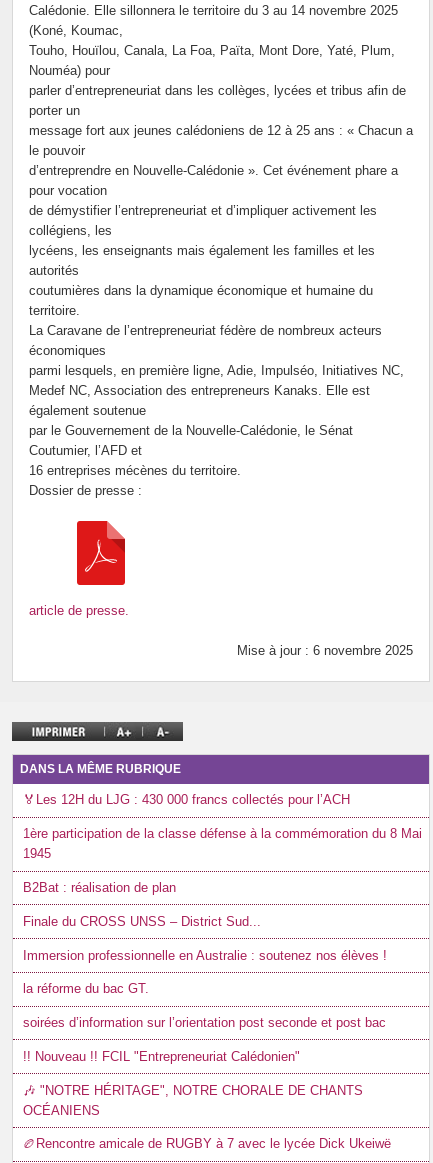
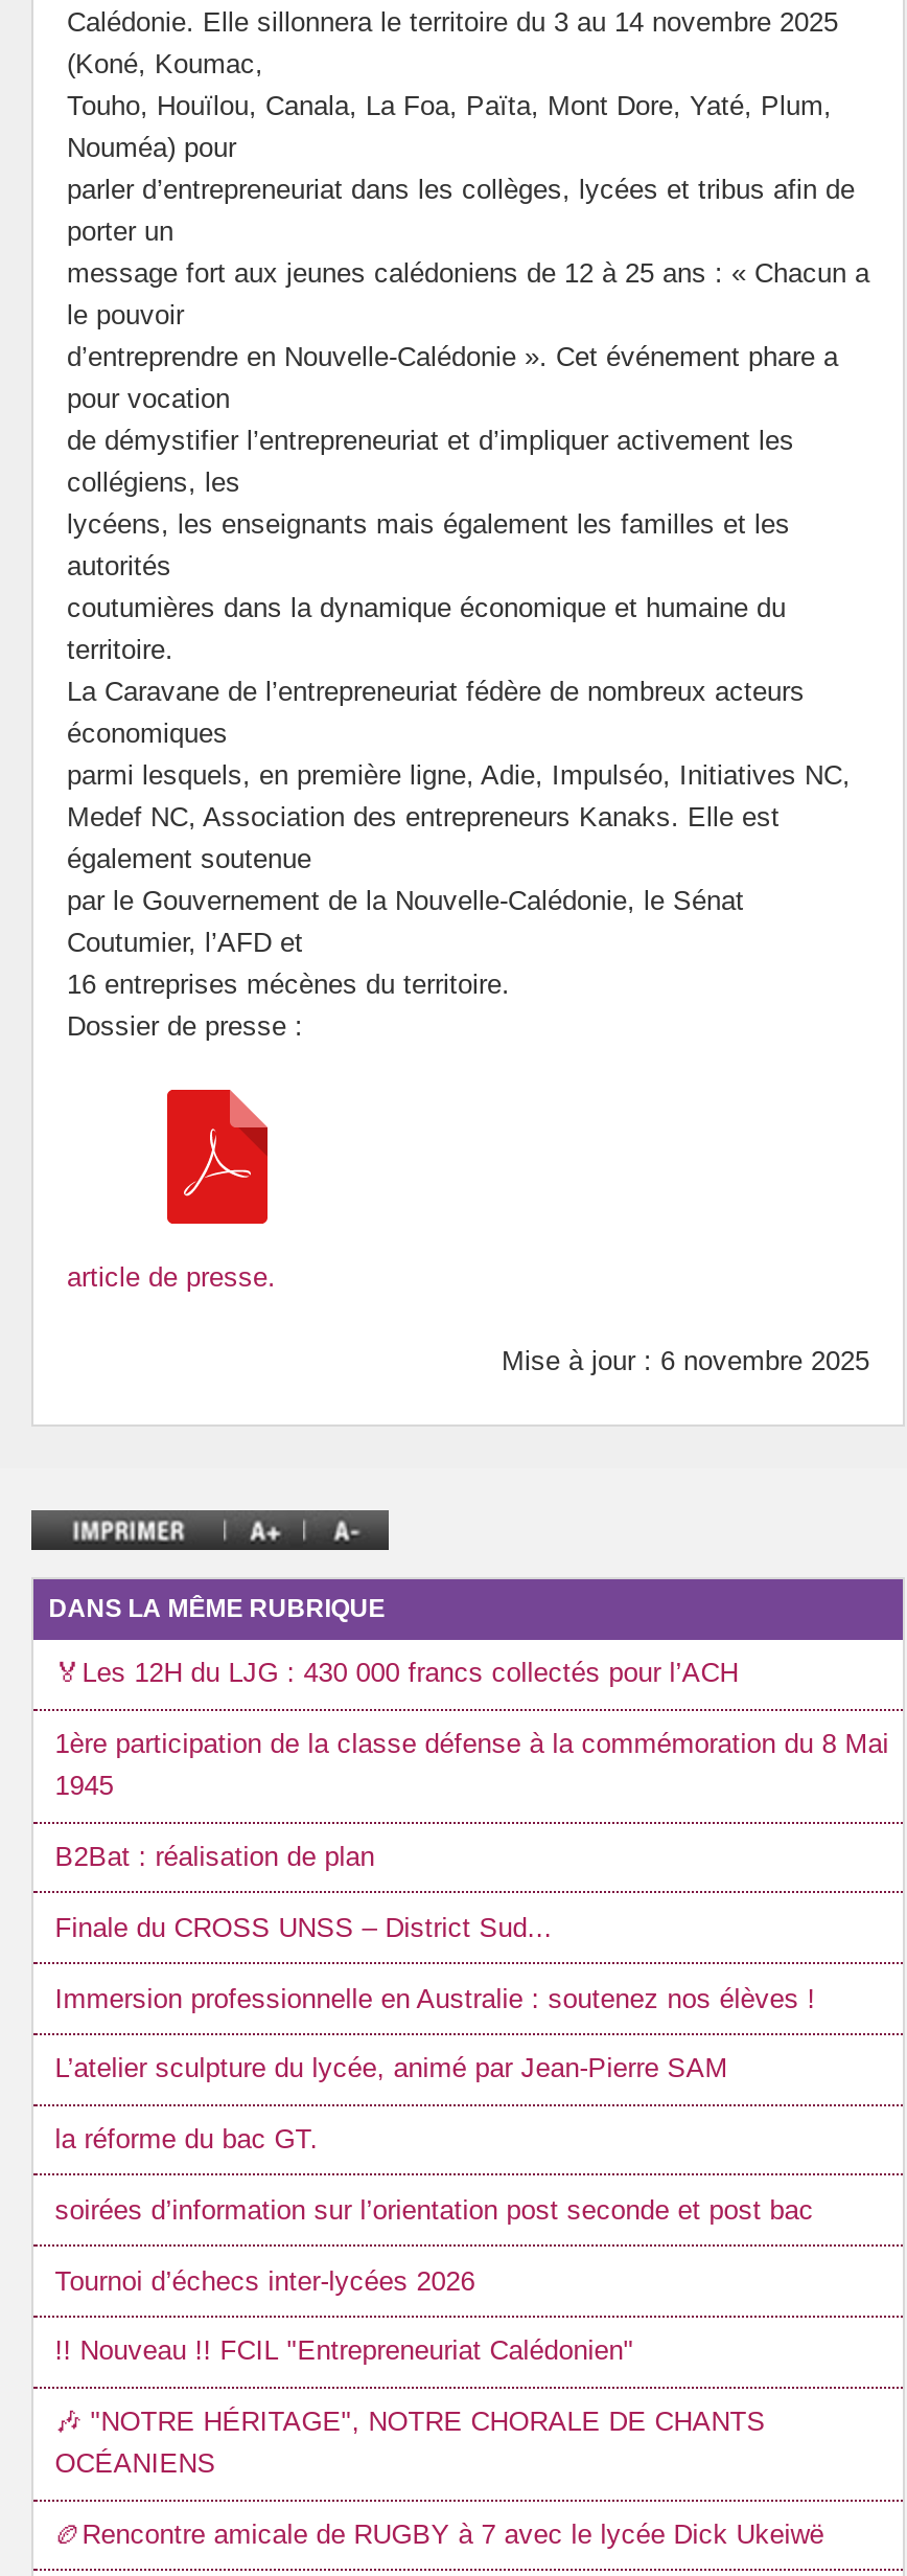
none -> [55,2053,728,2084] L’atelier sculpture du lycée, animé par Jean-Pierre SAM
none -> [55,2265,475,2296] Tournoi d’échecs inter-lycées 2026

